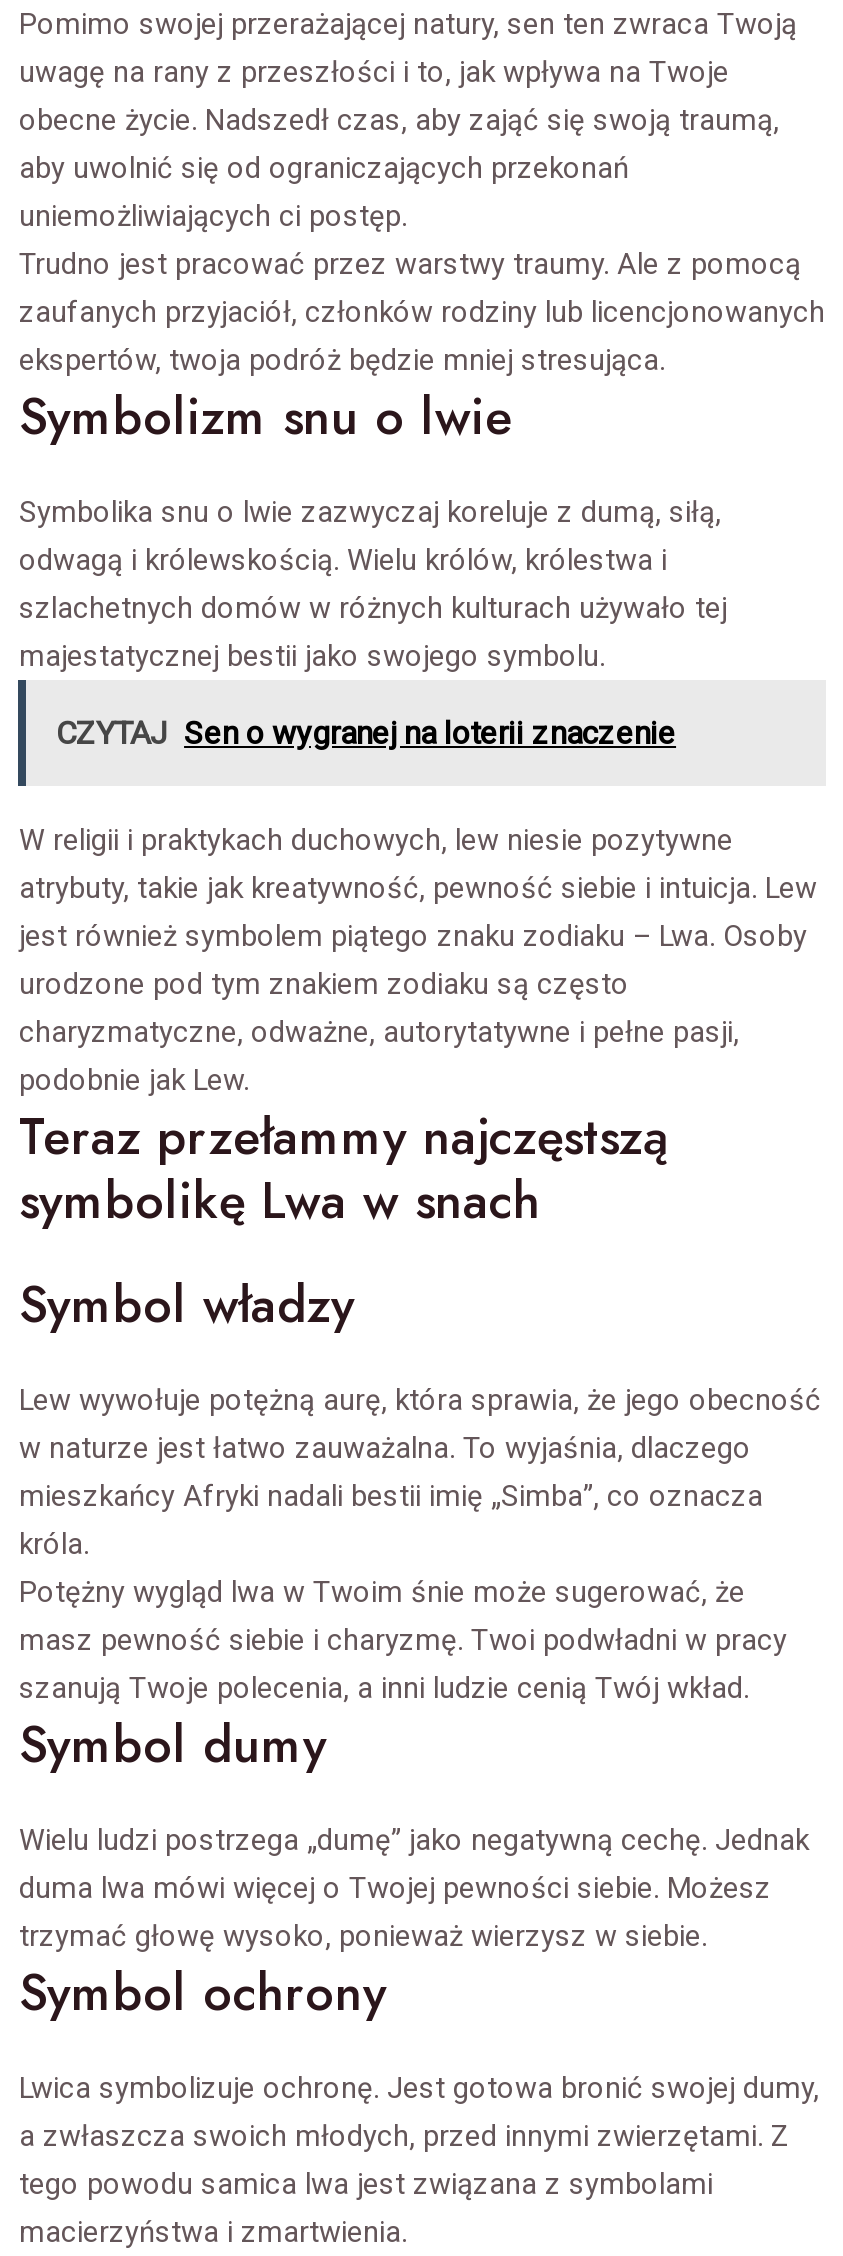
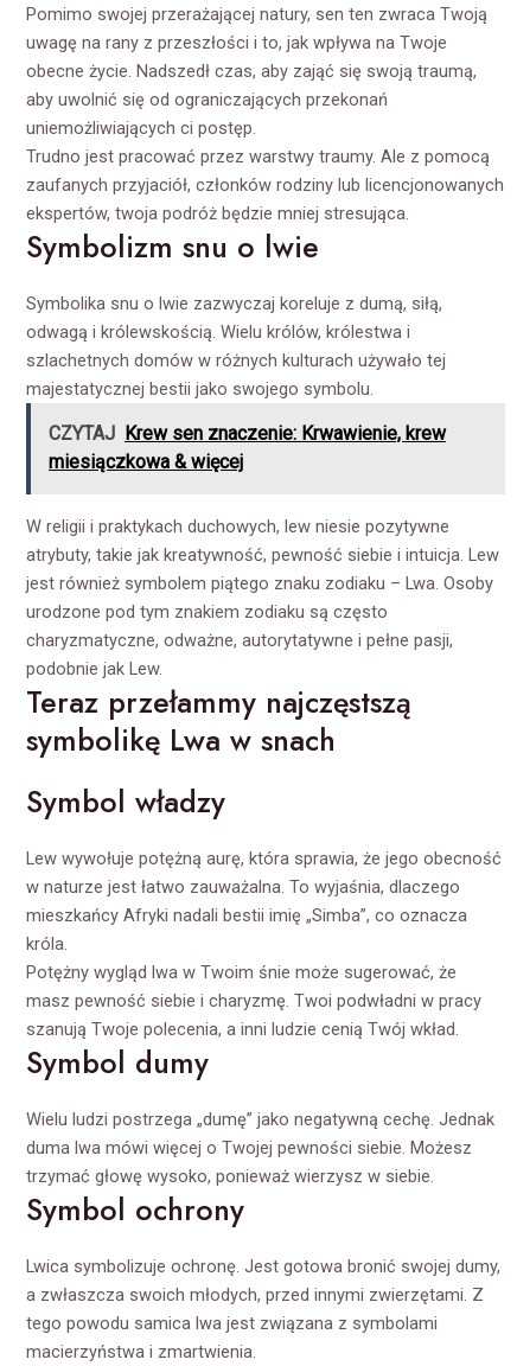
[56,713,676,751] CZYTAJ Sen o wygranej na loterii znaczenie -> [49,423,446,474] CZYTAJ Krew sen znaczenie: Krwawienie, krew | miesiączkowa & więcej

